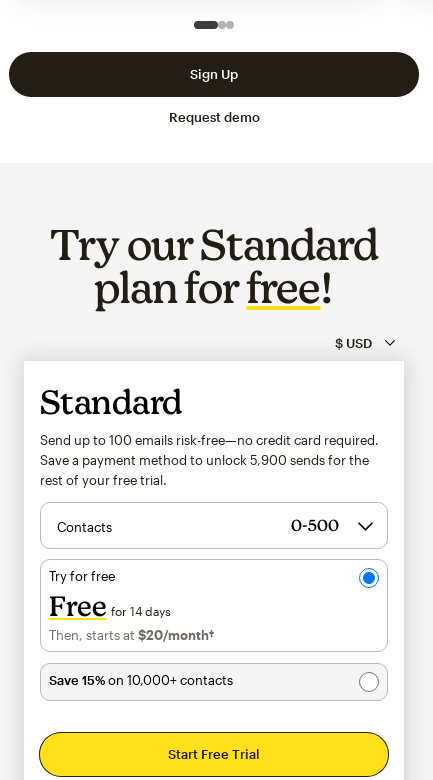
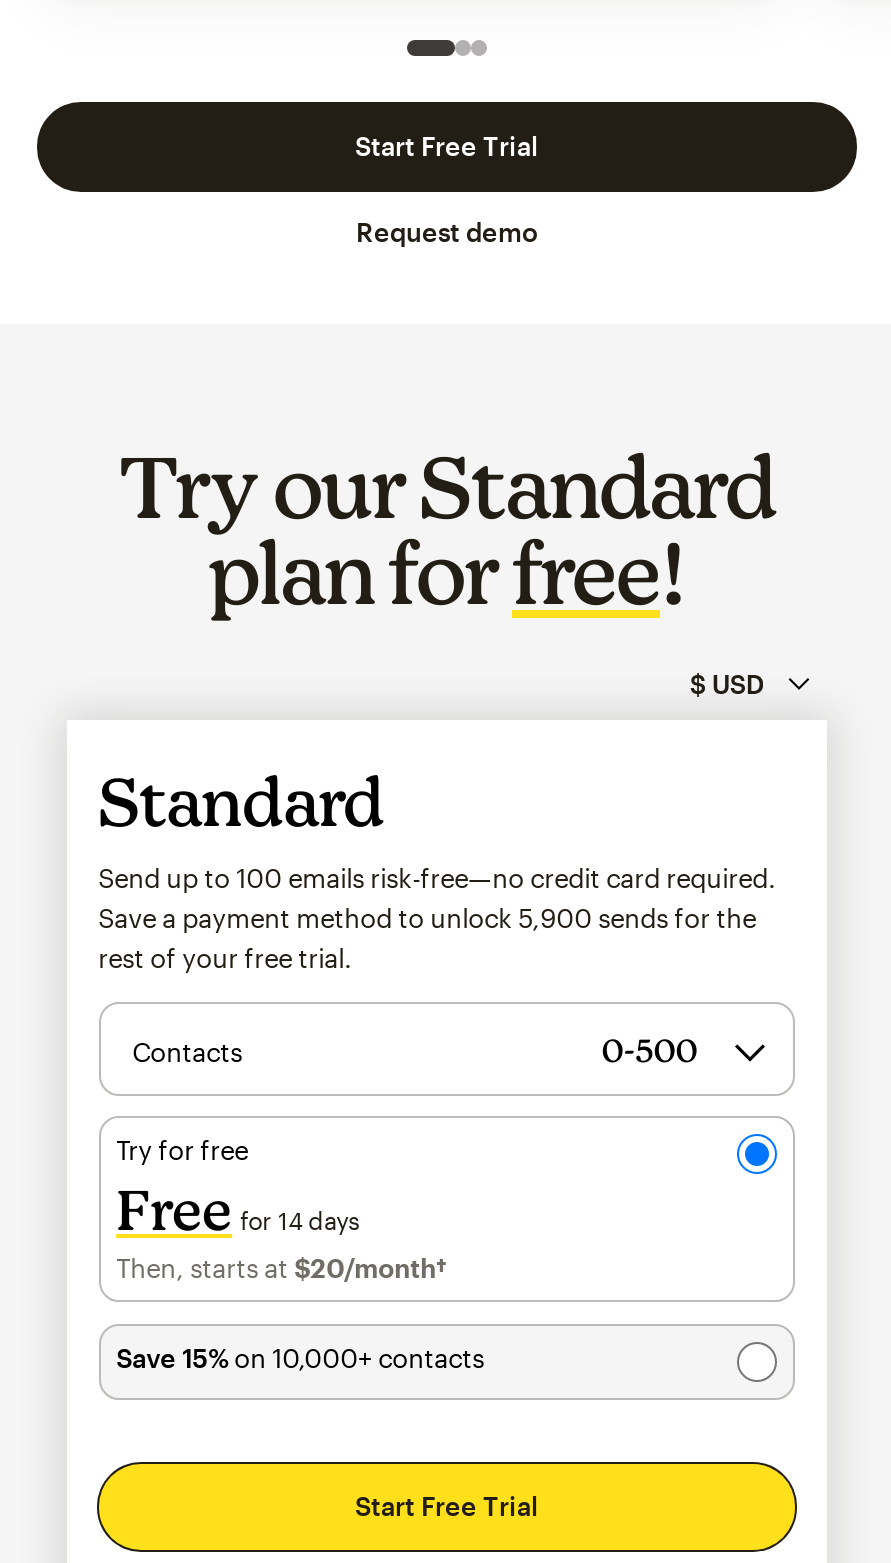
[190,66,238,82] Sign Up -> [355,131,539,163] Start Free Trial

